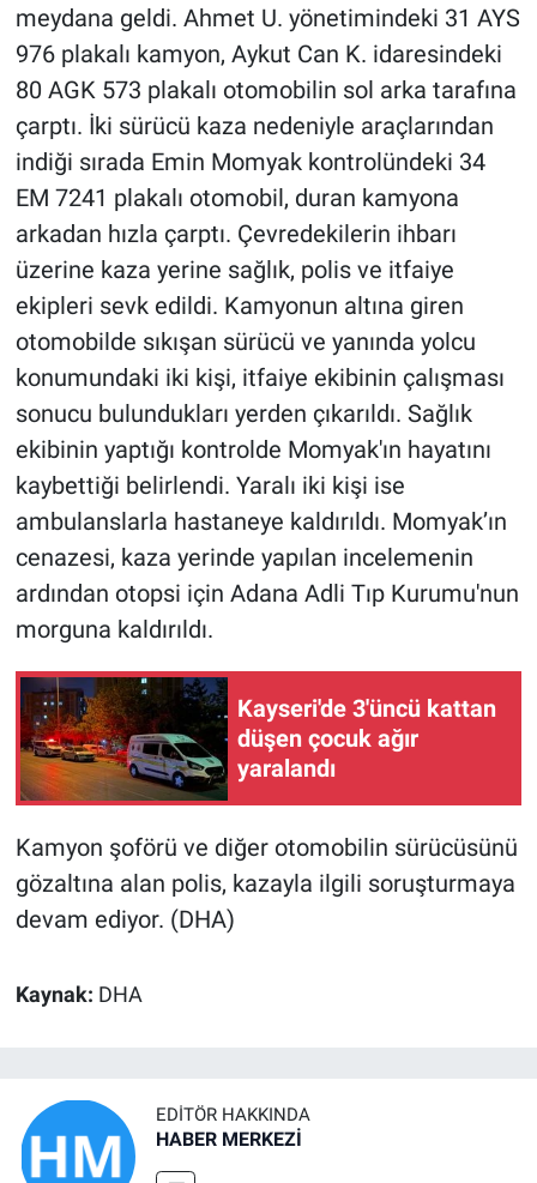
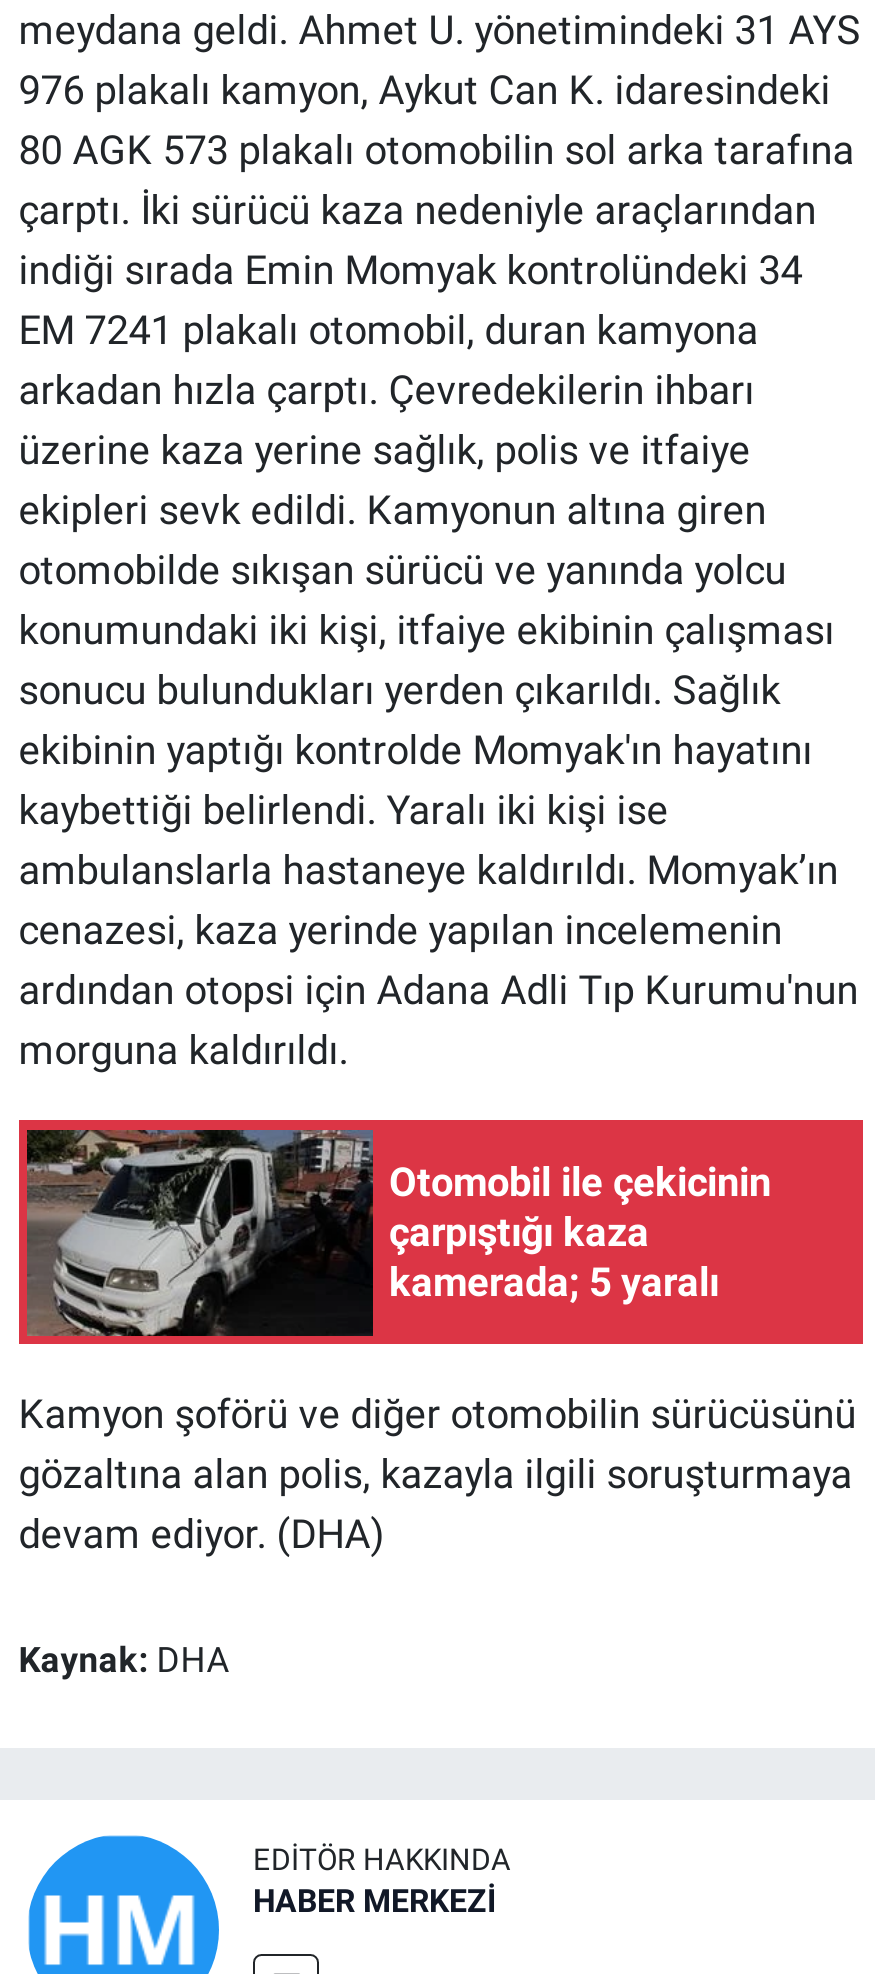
[19,676,496,801] [image] | Kayseri'de 3'üncü kattan | düşen çocuk ağır | yaralandı -> [27,1128,771,1338] [image] | Otomobil ile çekicinin | çarpıştığı kaza | kamerada; 5 yaralı

